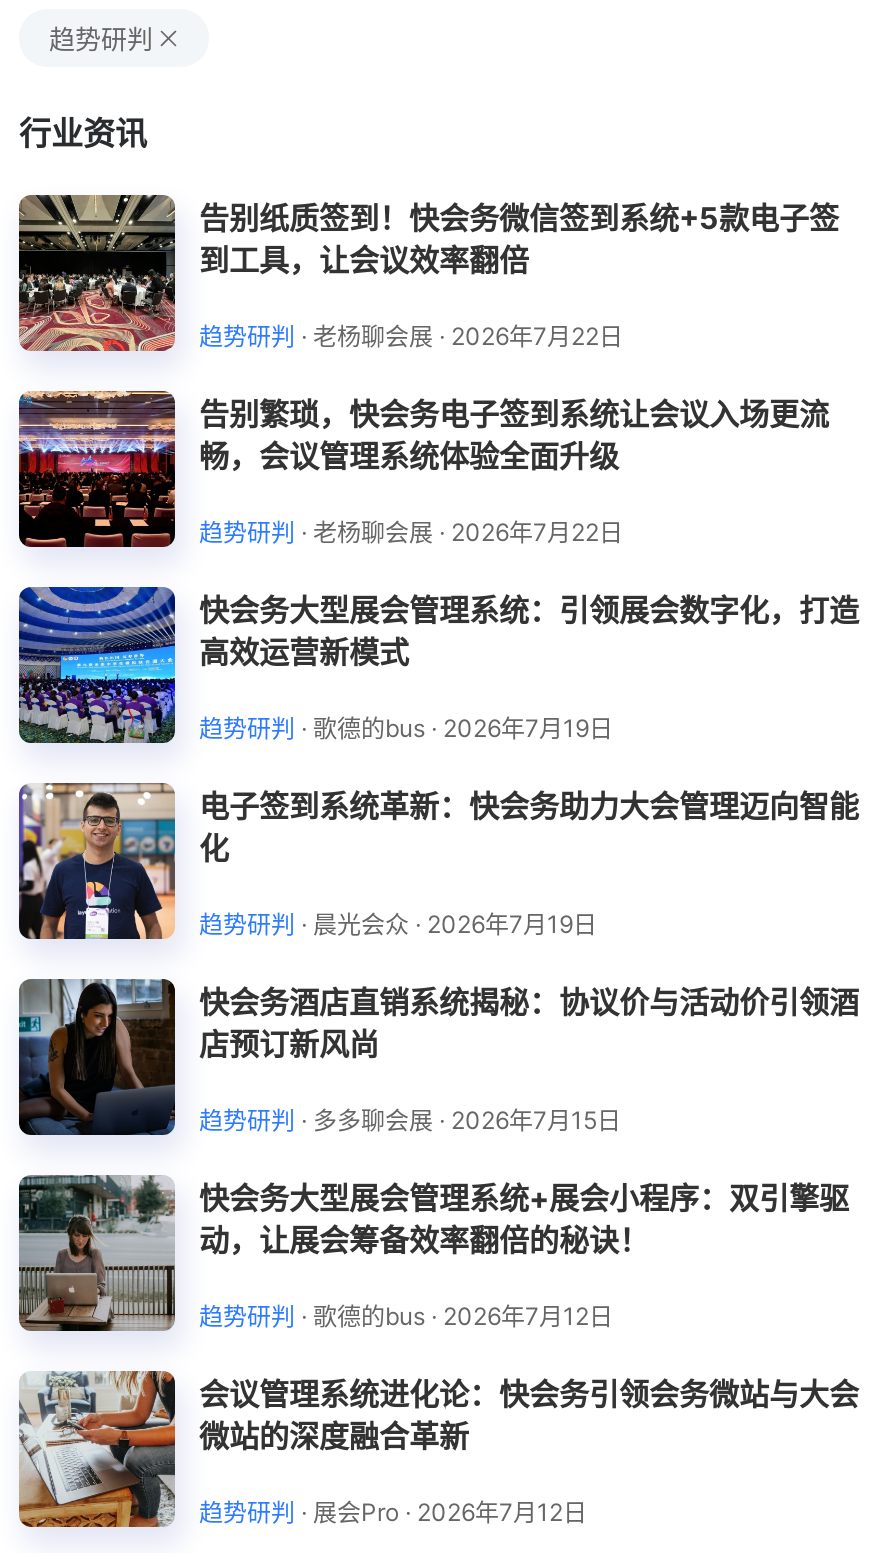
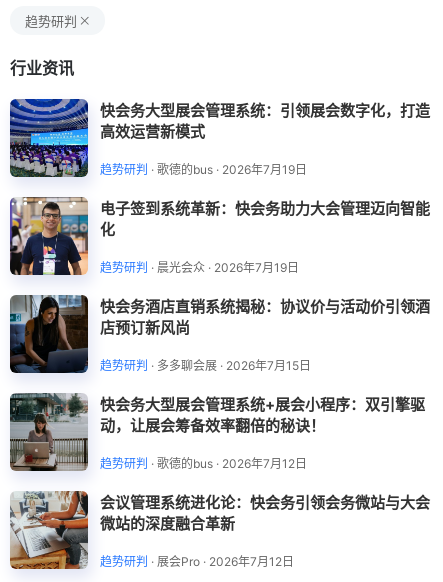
[17,193,839,547] [image] | 告别纸质签到！快会务微信签到系统+5款电子签 | 到工具，让会议效率翻倍 | 趋势研判·老杨聊会展· 2026年7月22日 | 告别繁琐，快会务电子签到系统让会议入场更流 | 畅，会议管理系统体验全面升级 | 趋势研判·老杨聊会展· 2026年7月22日 -> none
[17,391,175,549] [image] -> none

